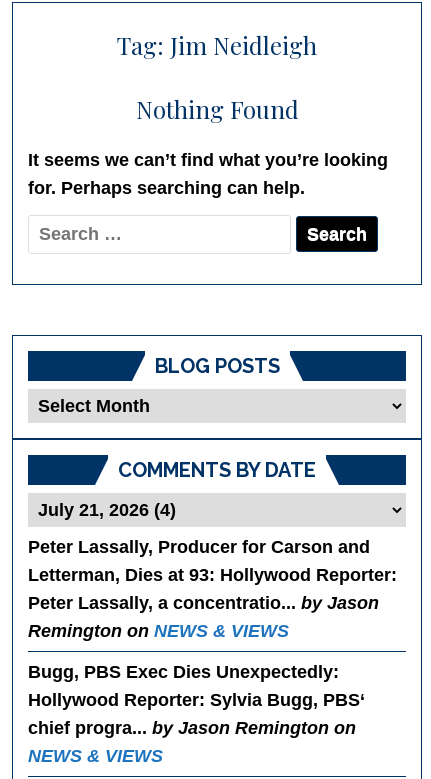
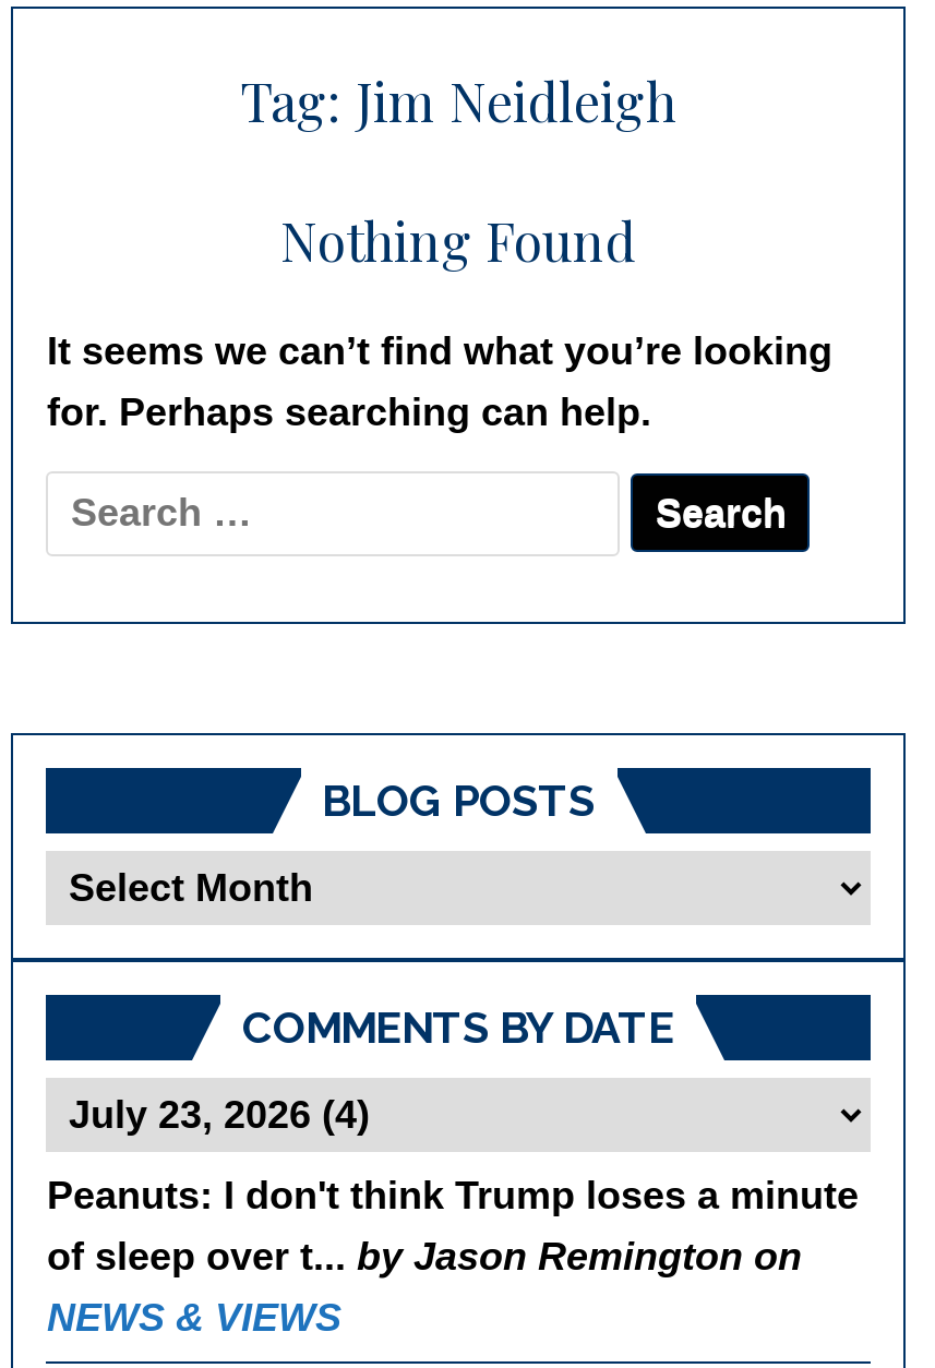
[28,537,397,738] Peter Lassally, Producer for Carson and | Letterman, Dies at 93: Hollywood Reporter: | Peter Lassally, a concentratio... by Jason | Remington on NEWS & VIEWS | Bugg, PBS Exec Dies Unexpectedly: | Hollywood Reporter: Sylvia Bugg, PBS‘ | chief progra... by Jason Remington on -> [47,1173,859,1278] Peanuts: I don't think Trump loses a minute | of sleep over t... by Jason Remington on

